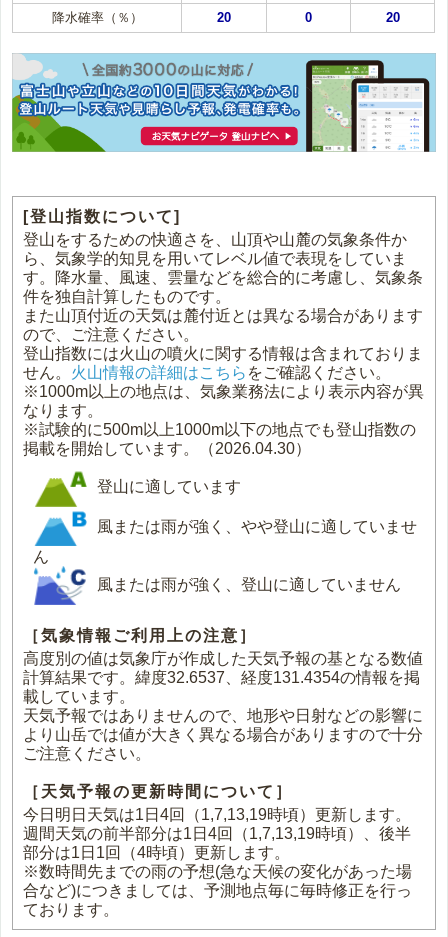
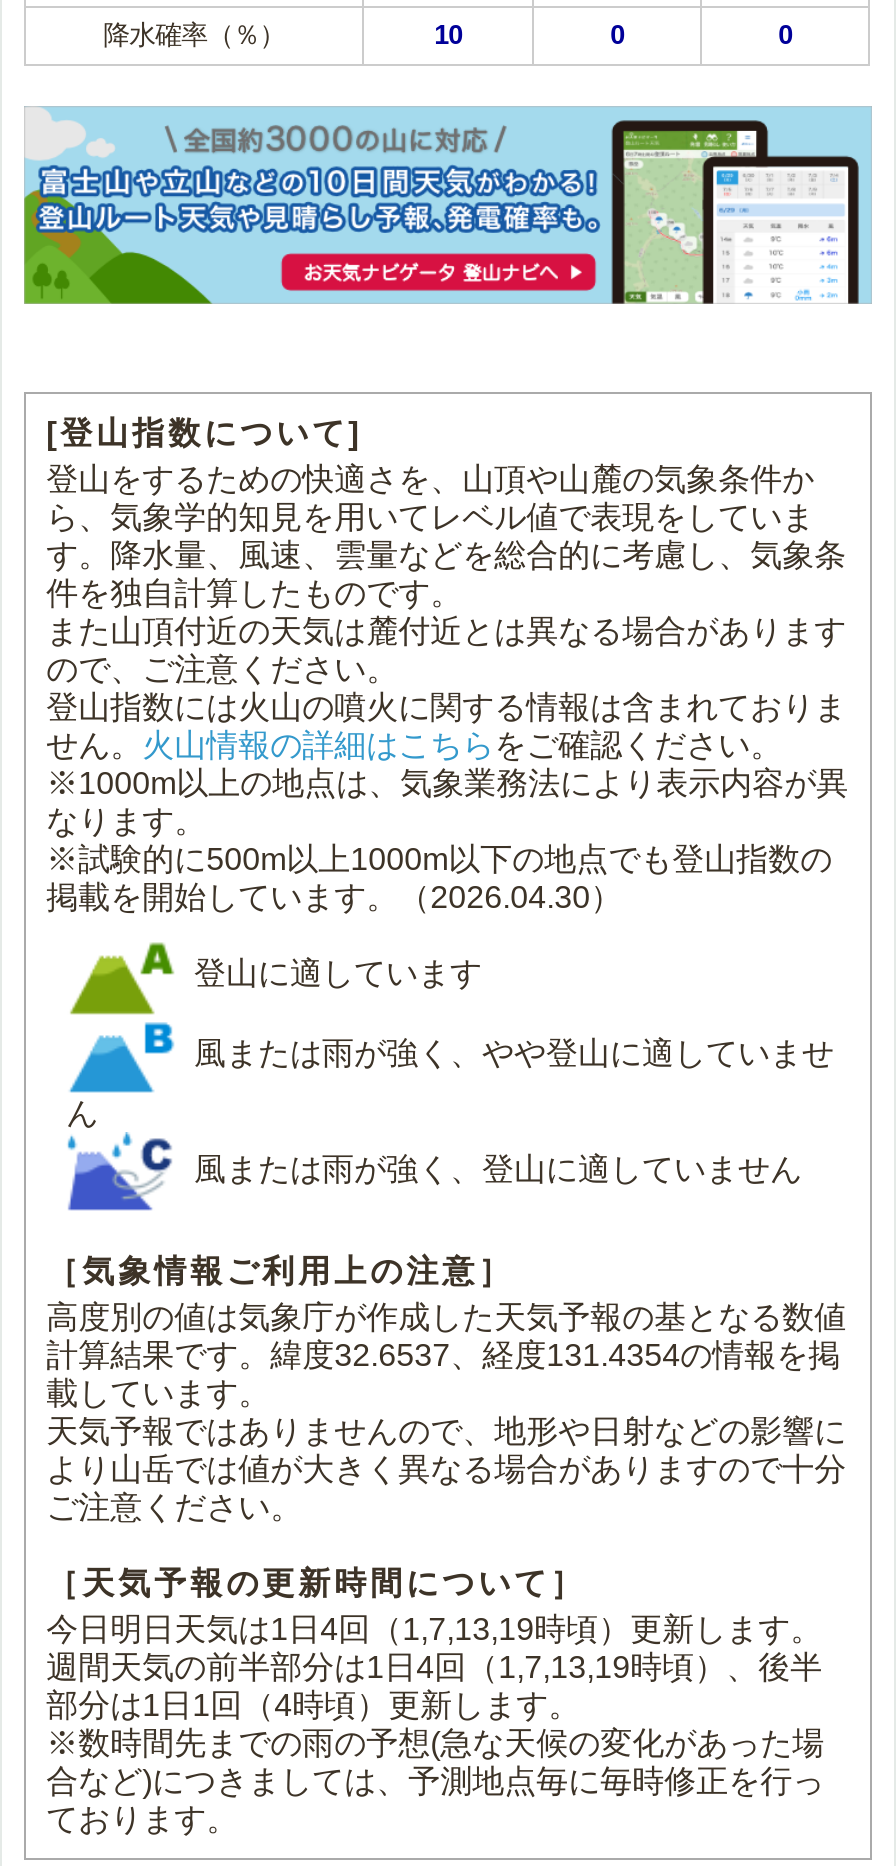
[217,10,231,25] 20 -> [434,20,462,50] 10
[386,10,400,25] 20 -> [778,20,792,50] 0

